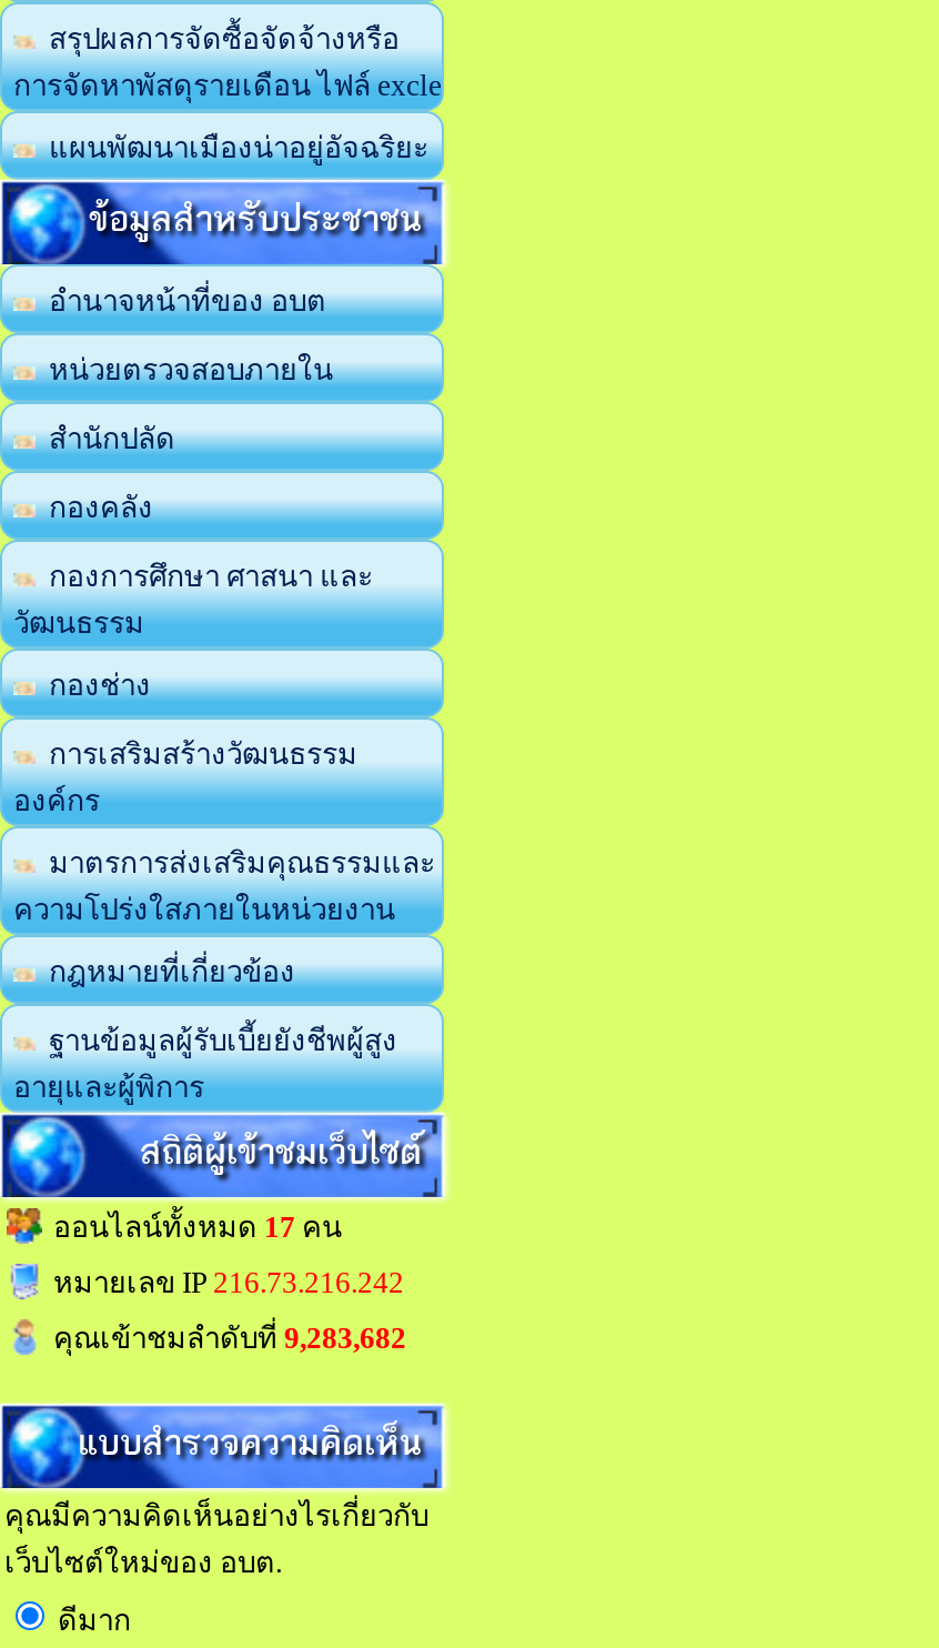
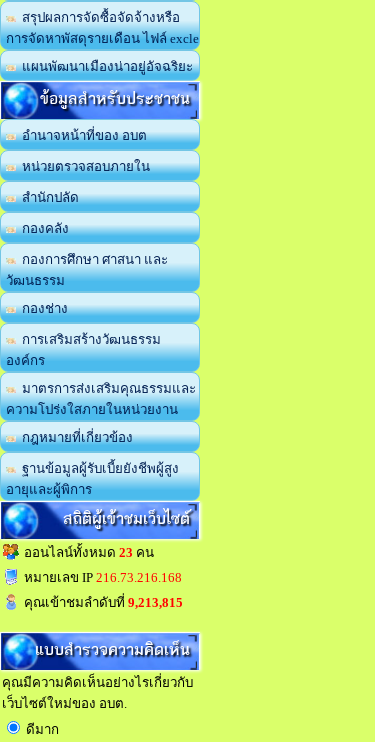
[53,1210,342,1244] ออนไลน์ทั้งหมด17คน -> [24,545,154,560] ออนไลน์ทั้งหมด23คน
[53,1266,404,1299] หมายเลข IP 216.73.216.242 -> [24,570,182,585] หมายเลข IP 216.73.216.168
[53,1322,406,1355] คุณเข้าชมลำดับที่9,283,682 -> [24,595,183,610] คุณเข้าชมลำดับที่9,213,815

